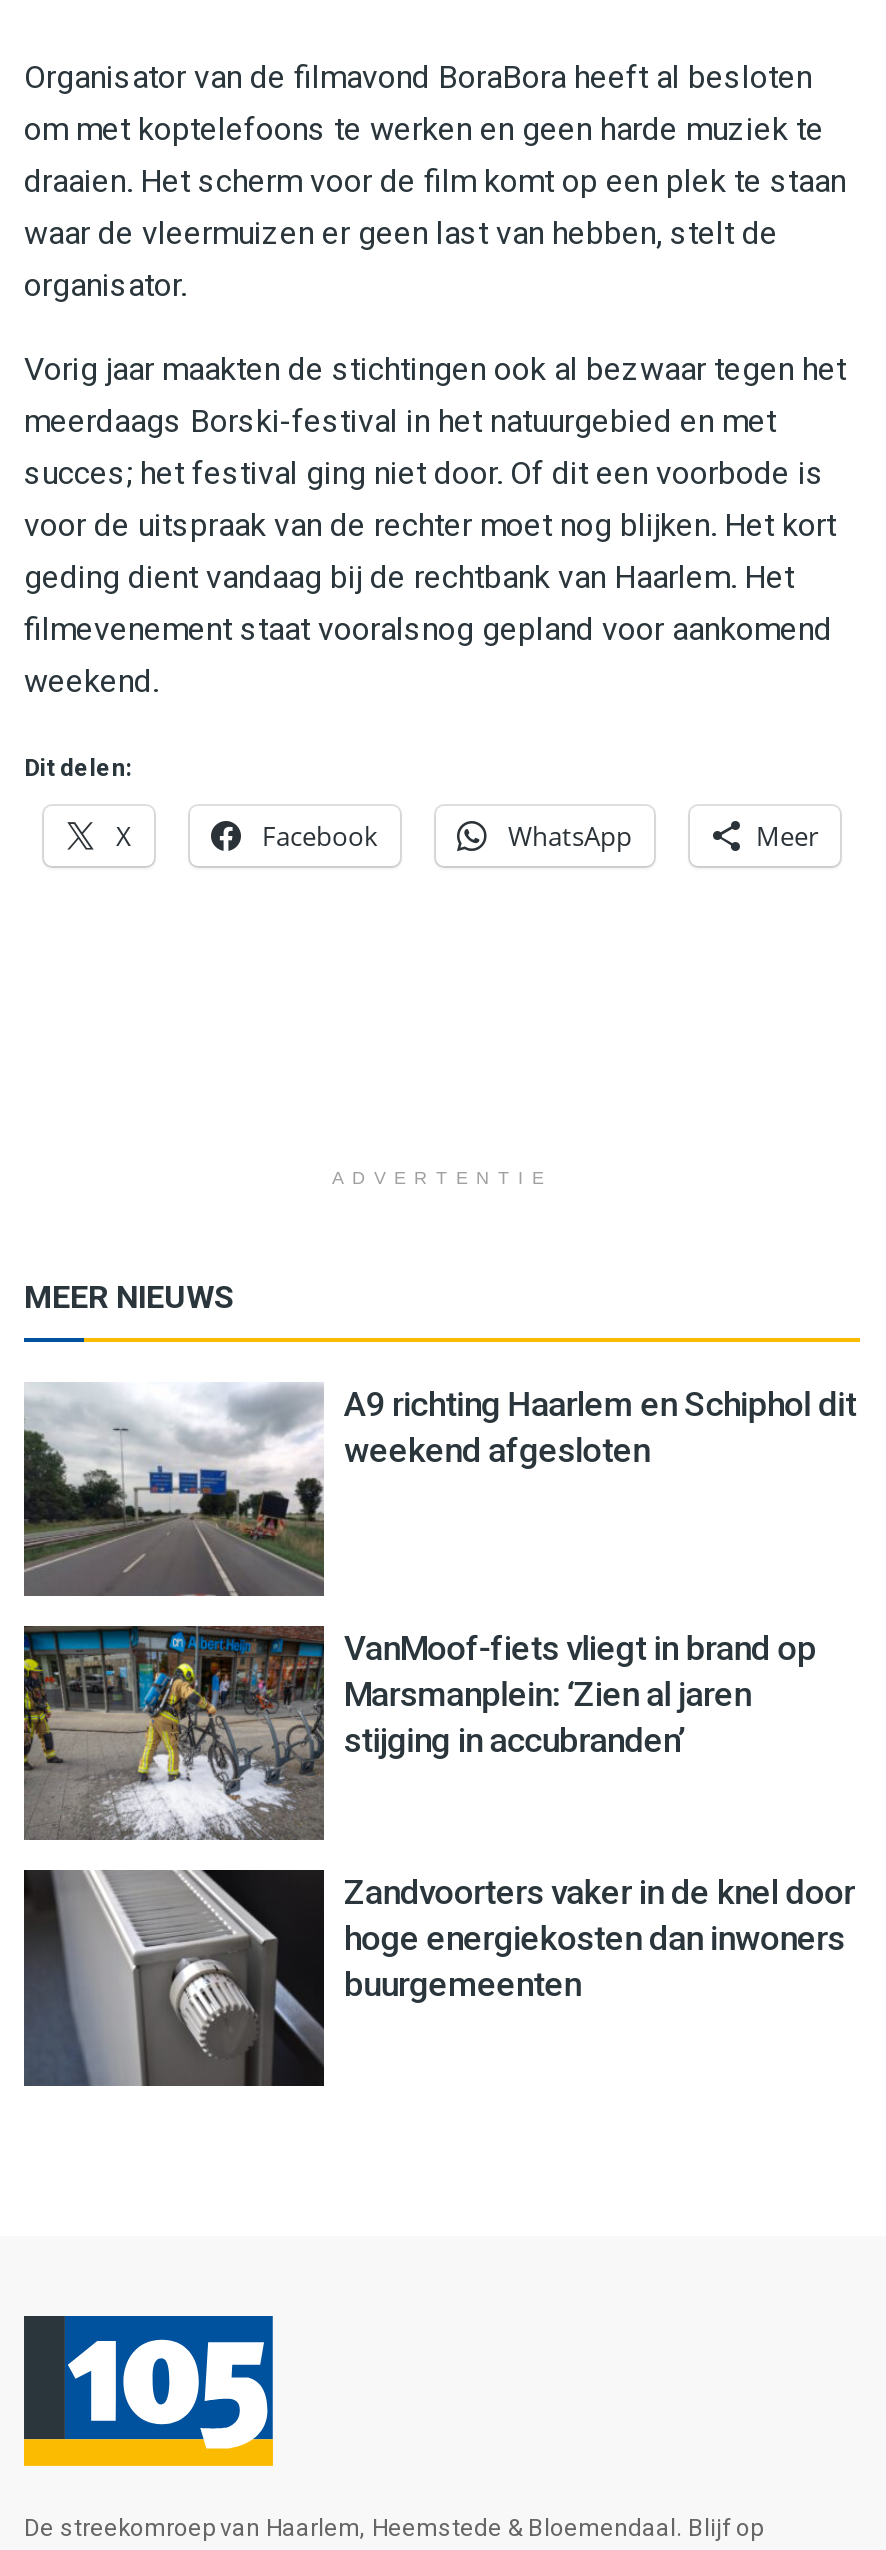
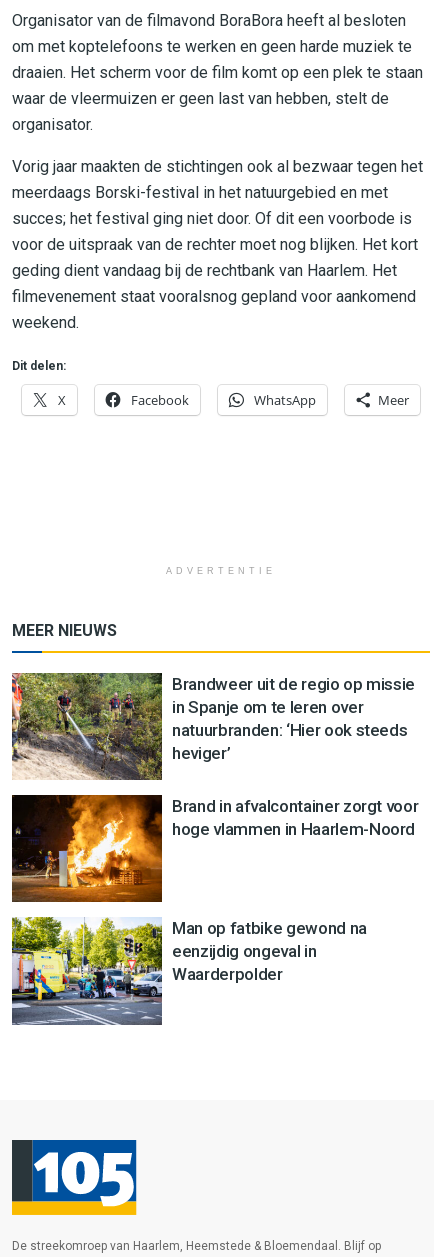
[22,1382,856,1598] [image] | A9 richting Haarlem en Schiphol dit | weekend afgesloten -> [11,672,415,780] [image] | Brandweer uit de regio op missie | in Spanje om te leren over | natuurbranden: ‘Hier ook steeds | heviger’
[22,1624,816,1842] [image] | VanMoof-fiets vliegt in brand op | Marsmanplein: ‘Zien al jaren | stijging in accubranden’ -> [11,794,418,903] [image] | Brand in afvalcontainer zorgt voor | hoge vlammen in Haarlem-Noord
[22,1868,855,2086] [image] | Zandvoorters vaker in de knel door | hoge energiekosten dan inwoners | buurgemeenten -> [11,916,367,1025] [image] | Man op fatbike gewond na | eenzijdig ongeval in | Waarderpolder

